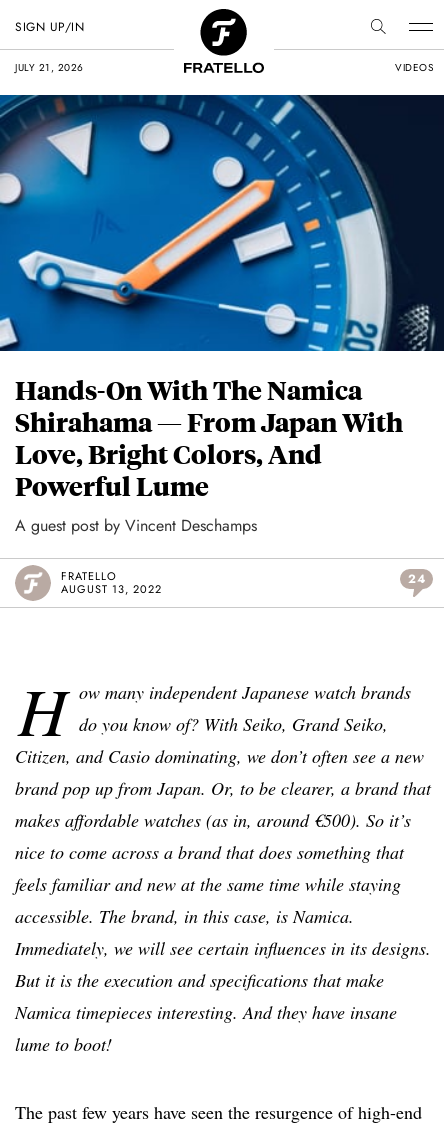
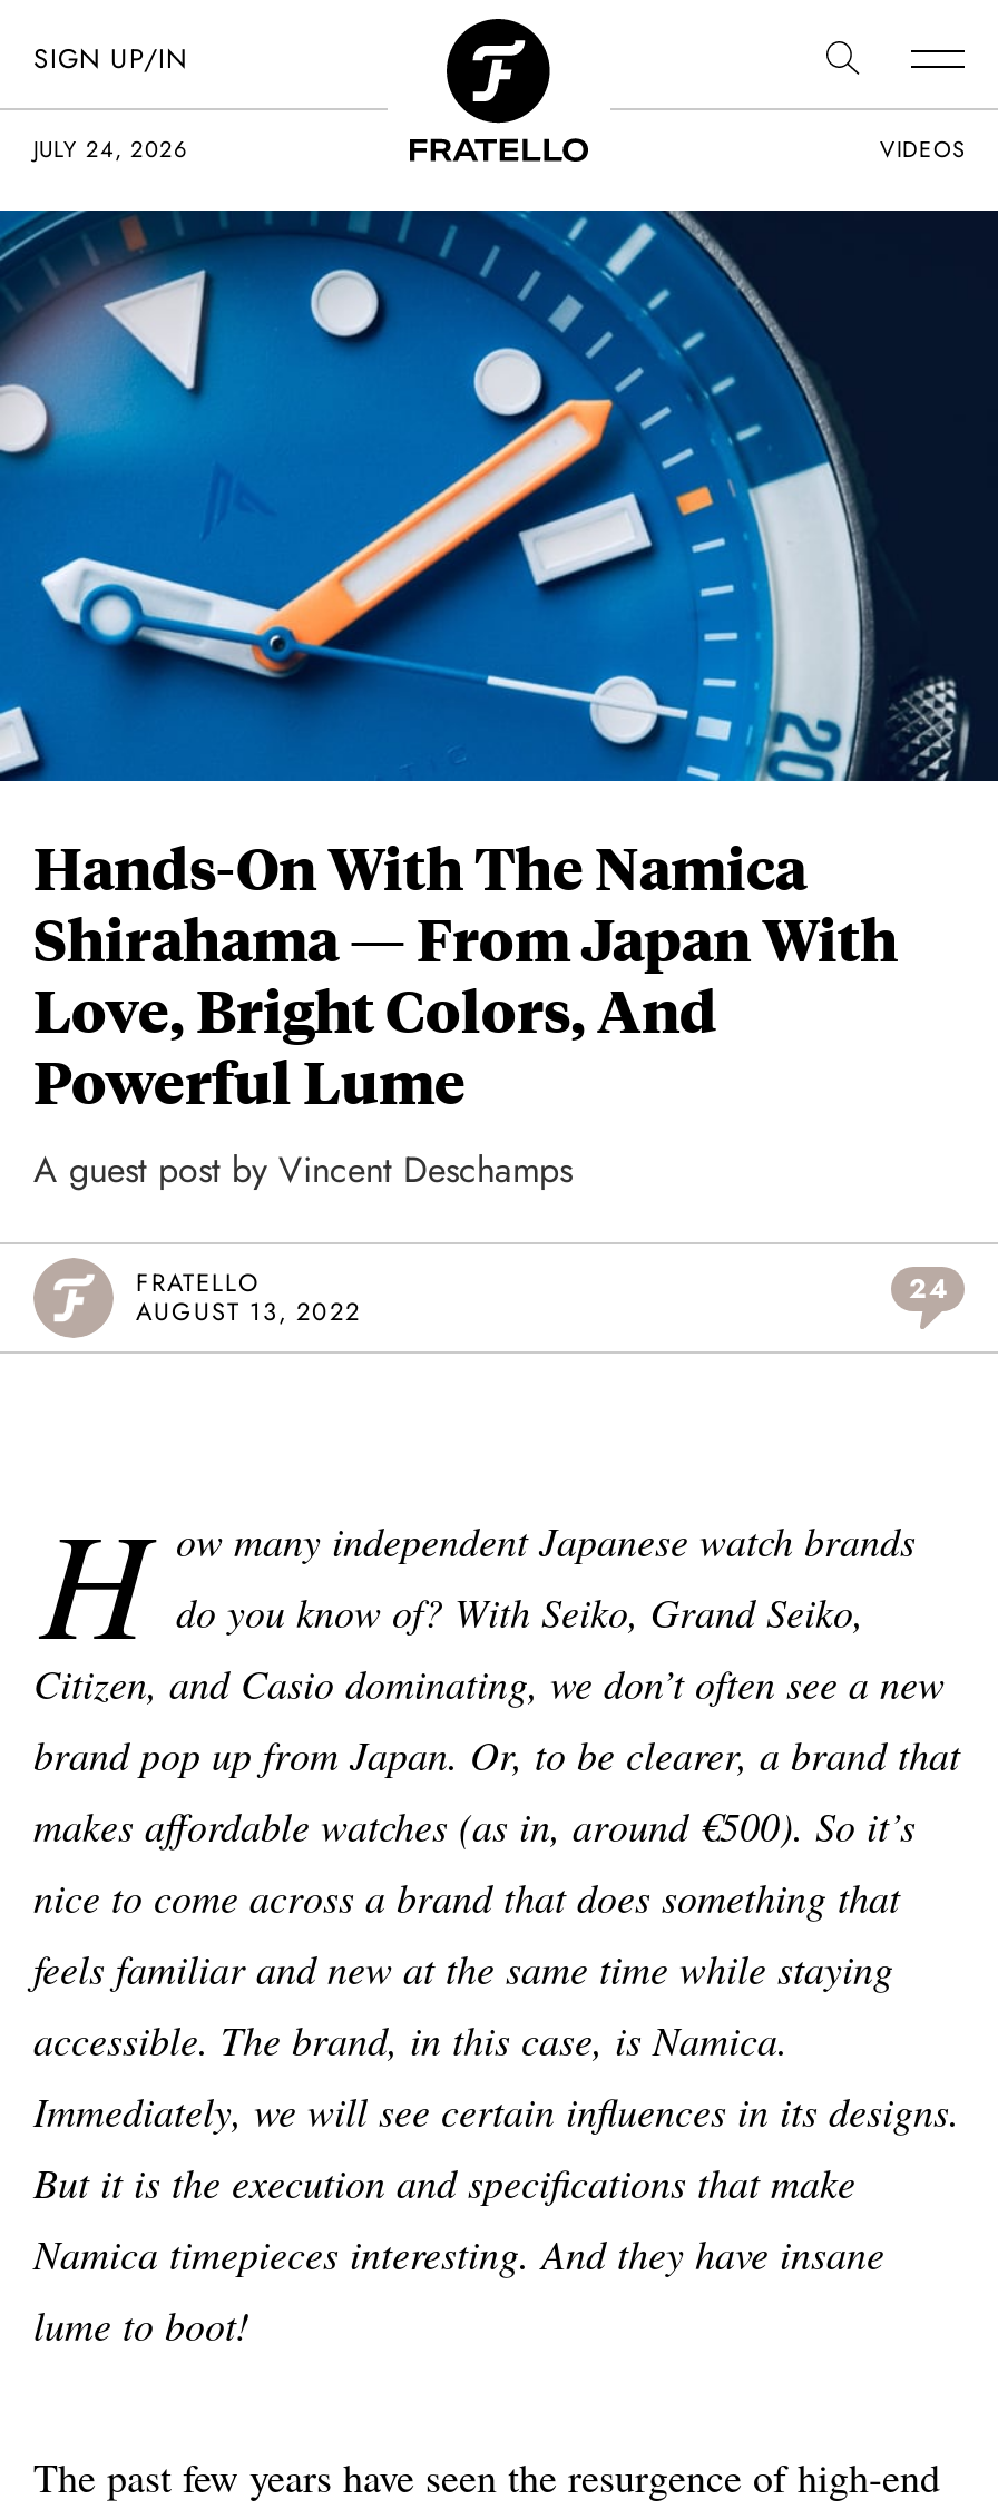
[15,60,83,75] JULY 21, 2026 -> [33,133,188,166] JULY 24, 2026

